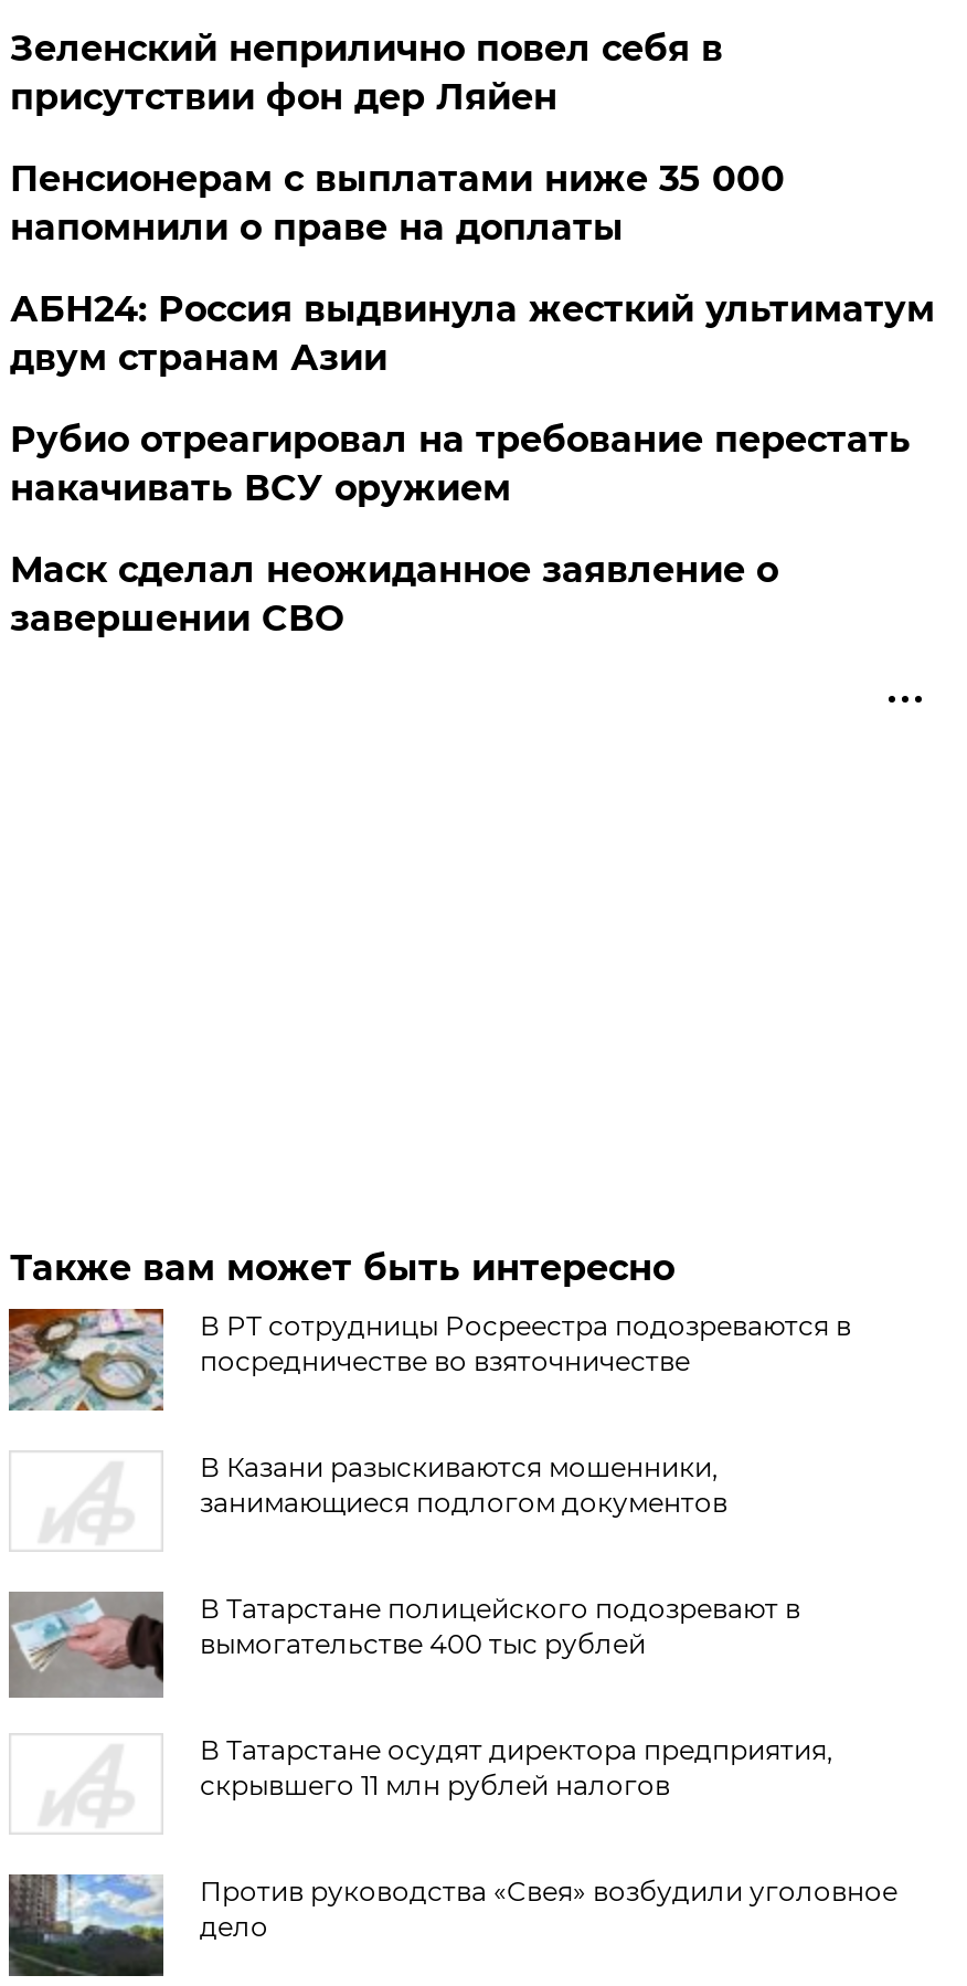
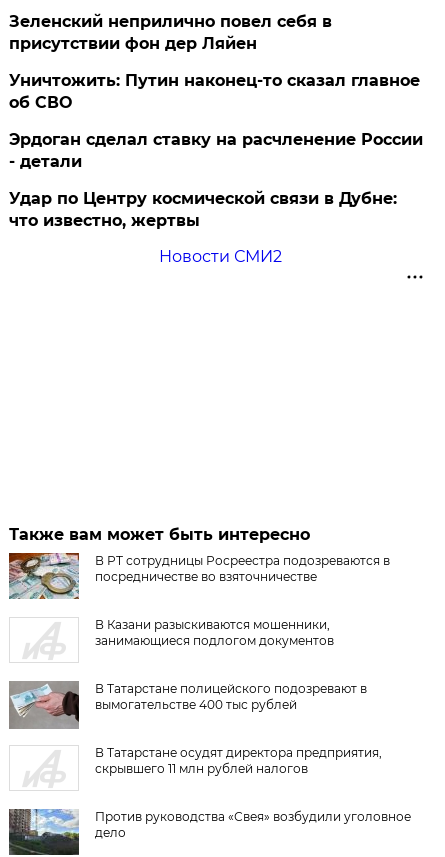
[10,158,785,249] Пенсионерам с выплатами ниже 35 000 | напомнили о праве на доплаты -> [9,71,420,112] Уничтожить: Путин наконец-то сказал главное | об СВО
[10,288,935,379] АБН24: Россия выдвинула жесткий ультиматум | двум странам Азии -> [9,130,423,171] Эрдоган сделал ставку на расчленение России | - детали
[10,419,910,509] Рубио отреагировал на требование перестать | накачивать ВСУ оружием -> [9,189,397,230] Удар по Центру космической связи в Дубне: | что известно, жертвы
[10,549,778,640] Маск сделал неожиданное заявление о | завершении СВО -> [159,247,282,266] Новости СМИ2

